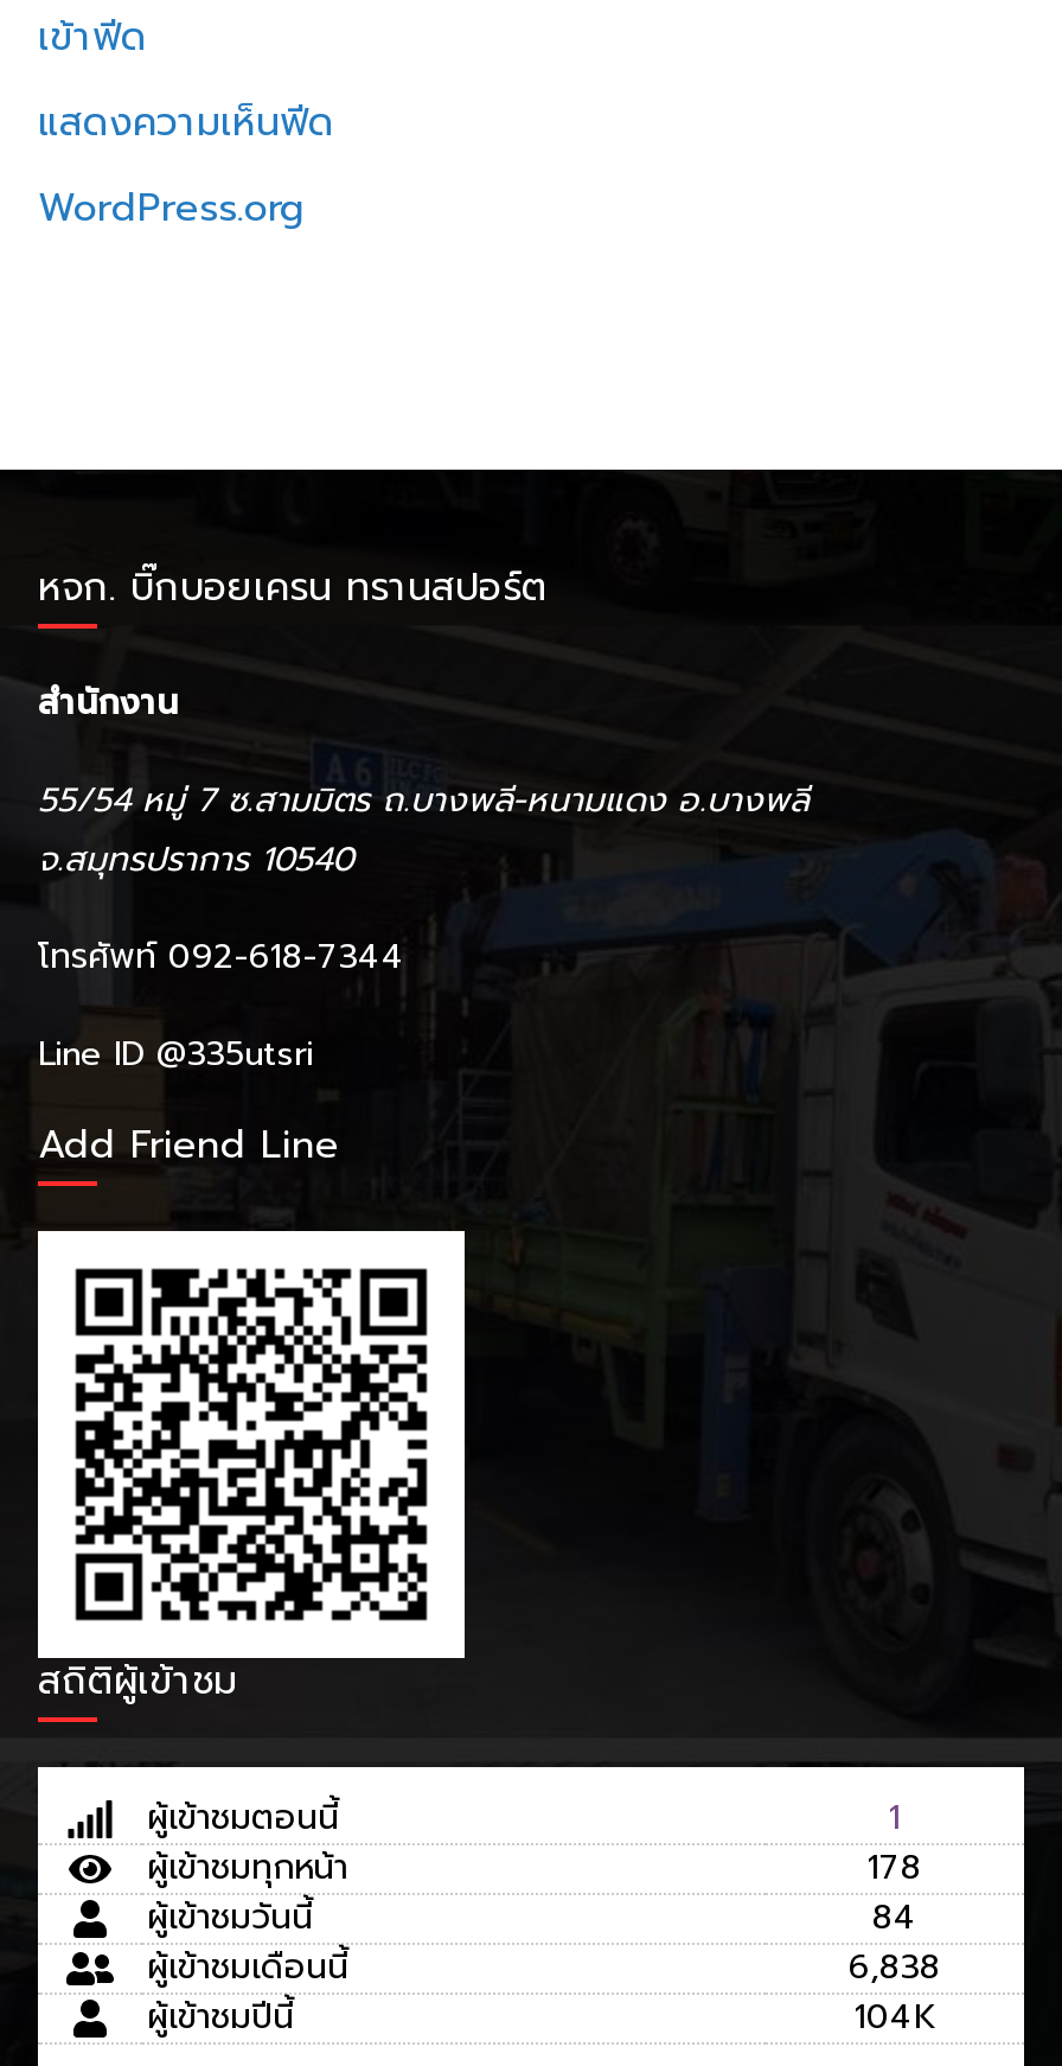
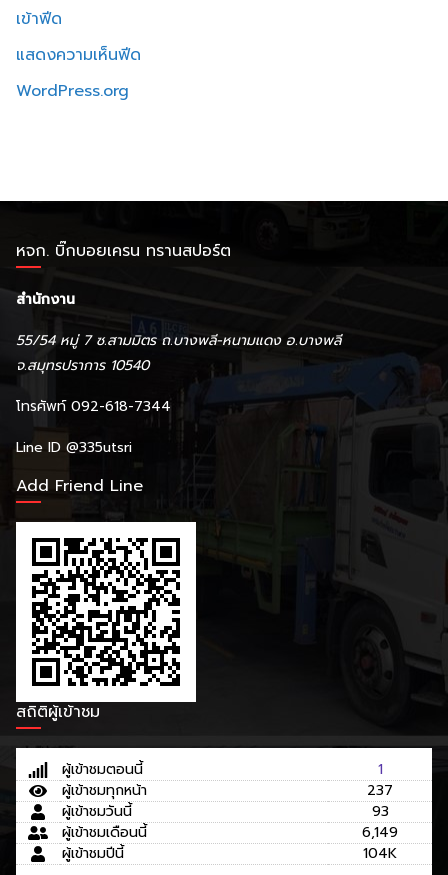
[868,1844,922,1894] 178 -> [367,780,393,801] 237
[872,1894,917,1943] 84 -> [371,801,388,822] 93
[849,1943,941,1993] 6,838 -> [362,822,398,843] 6,149

